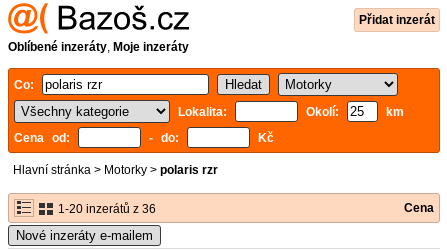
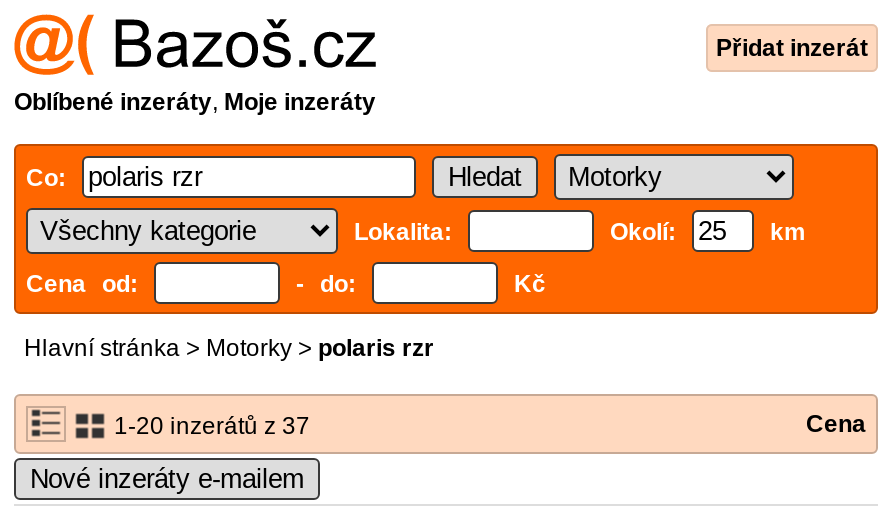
[55,202,156,216] 1-20 inzerátů z 36 -> [108,412,310,440] 1-20 inzerátů z 37

